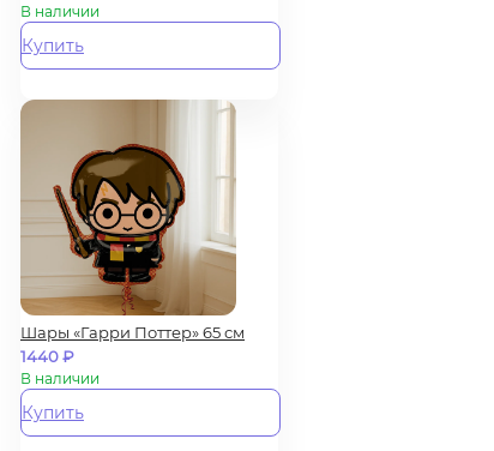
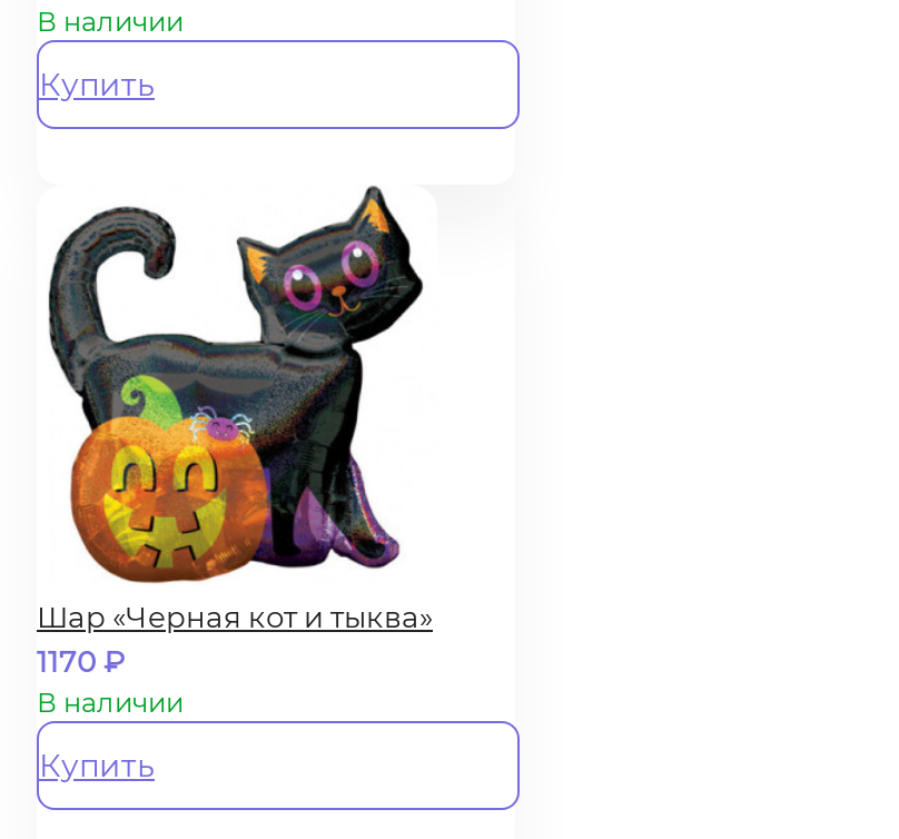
[19,98,245,366] [image] | Шары «Гарри Поттер» 65 см | 1440 ₽ -> [37,185,437,680] [image] | Шар «Черная кот и тыква» | 1170 ₽

